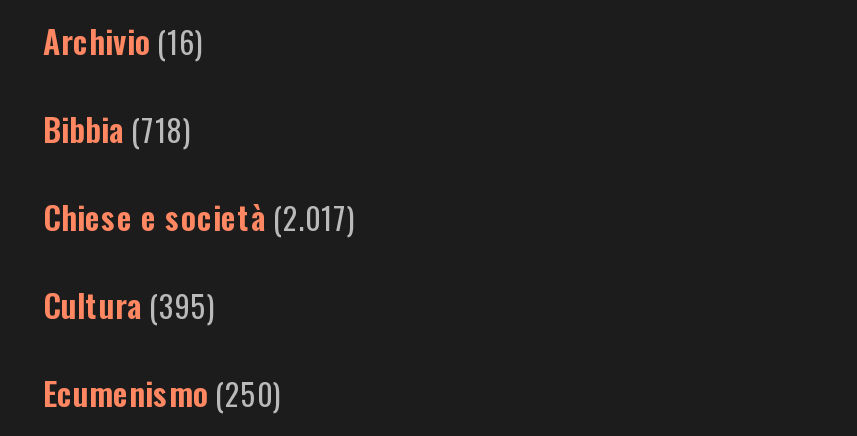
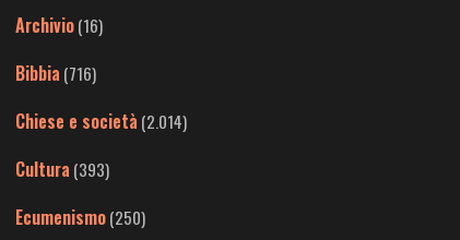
[43,105,191,153] Bibbia (718) -> [15,60,96,86] Bibbia (716)
[43,193,355,241] Chiese e società (2.017) -> [15,108,187,134] Chiese e società (2.014)
[43,281,215,329] Cultura (395) -> [15,156,109,182] Cultura (393)

